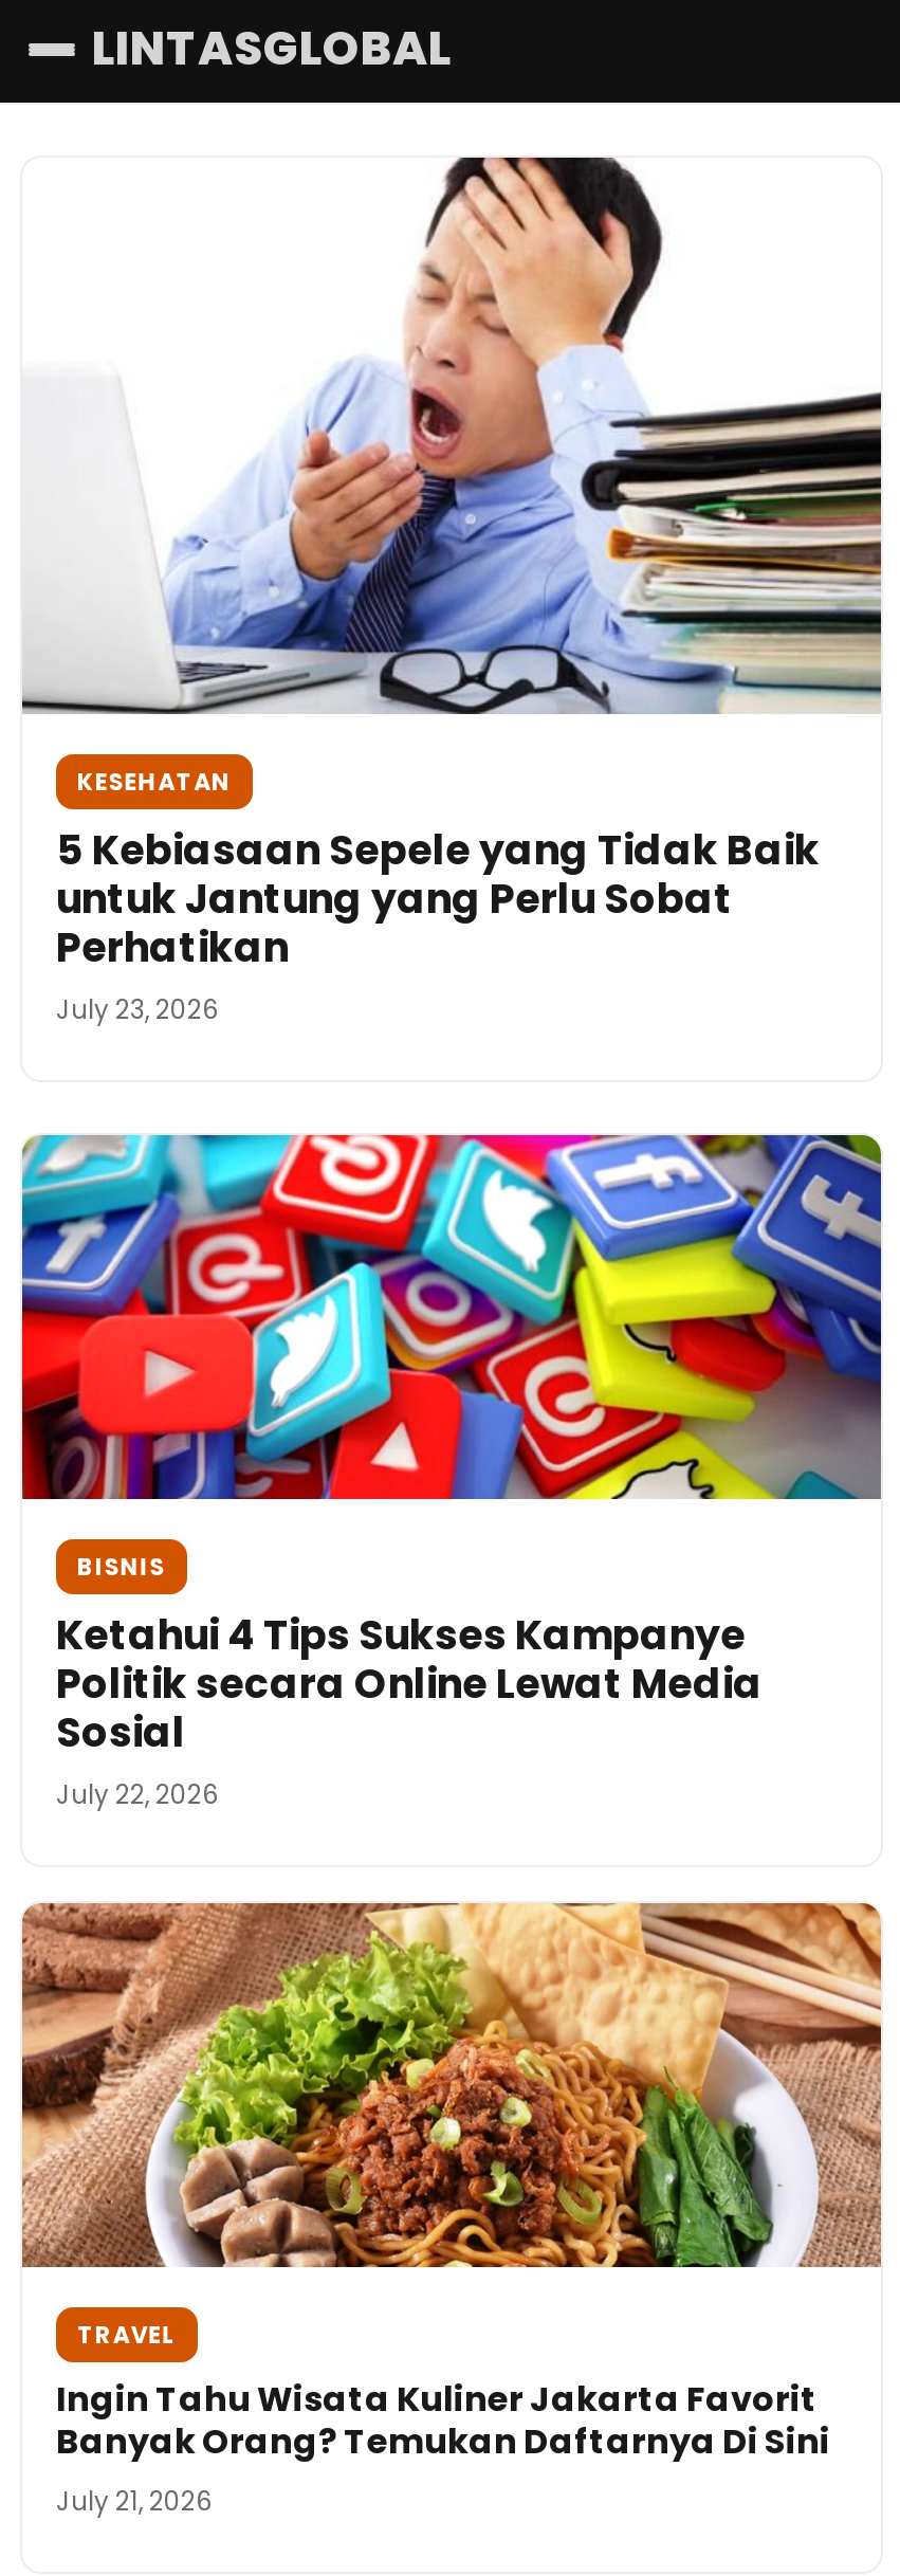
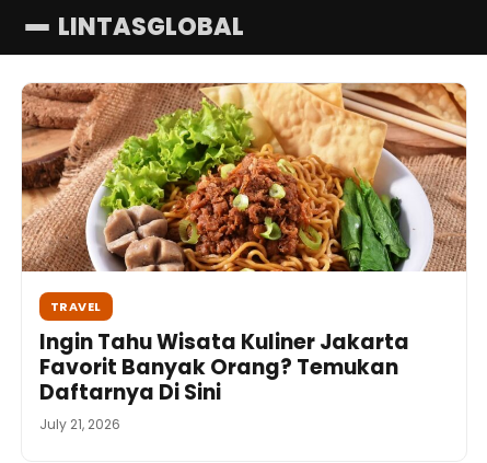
[20,156,883,1027] [image] | KESEHATAN | 5 Kebiasaan Sepele yang Tidak Baik | untuk Jantung yang Perlu Sobat | Perhatikan | July 23, 2026 -> none
[20,1133,883,1813] [image] | BISNIS | Ketahui 4 Tips Sukses Kampanye | Politik secara Online Lewat Media | Sosial | July 22, 2026 -> none
moved [18,1899,885,2352] -> [20,80,468,315]: [image] | TRAVEL

